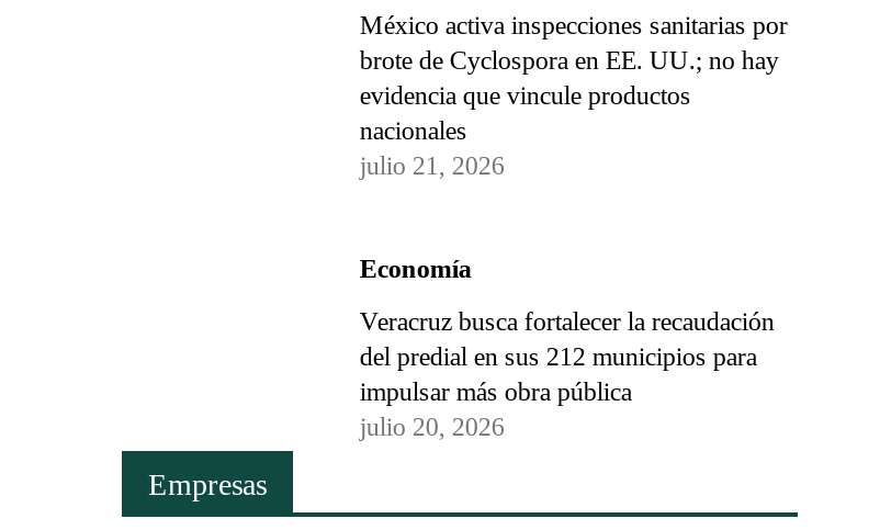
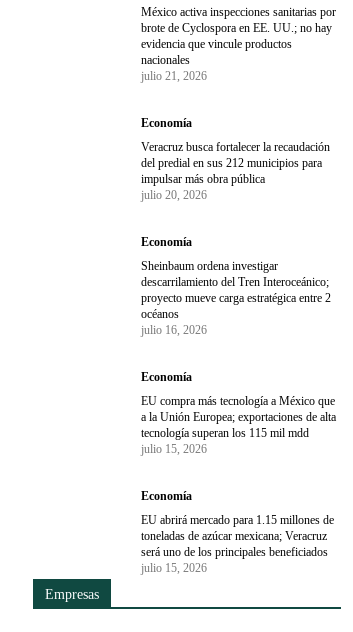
none -> [141,235,336,575] Economía | Sheinbaum ordena investigar | descarrilamiento del Tren Interoceánico; | proyecto mueve carga estratégica entre 2 | océanos | julio 16, 2026 | Economía | EU compra más tecnología a México que | a la Unión Europea; exportaciones de alta | tecnología superan los 115 mil mdd | julio 15, 2026 | Economía | EU abrirá mercado para 1.15 millones de | toneladas de azúcar mexicana; Veracruz | será uno de los principales beneficiados | julio 15, 2026

